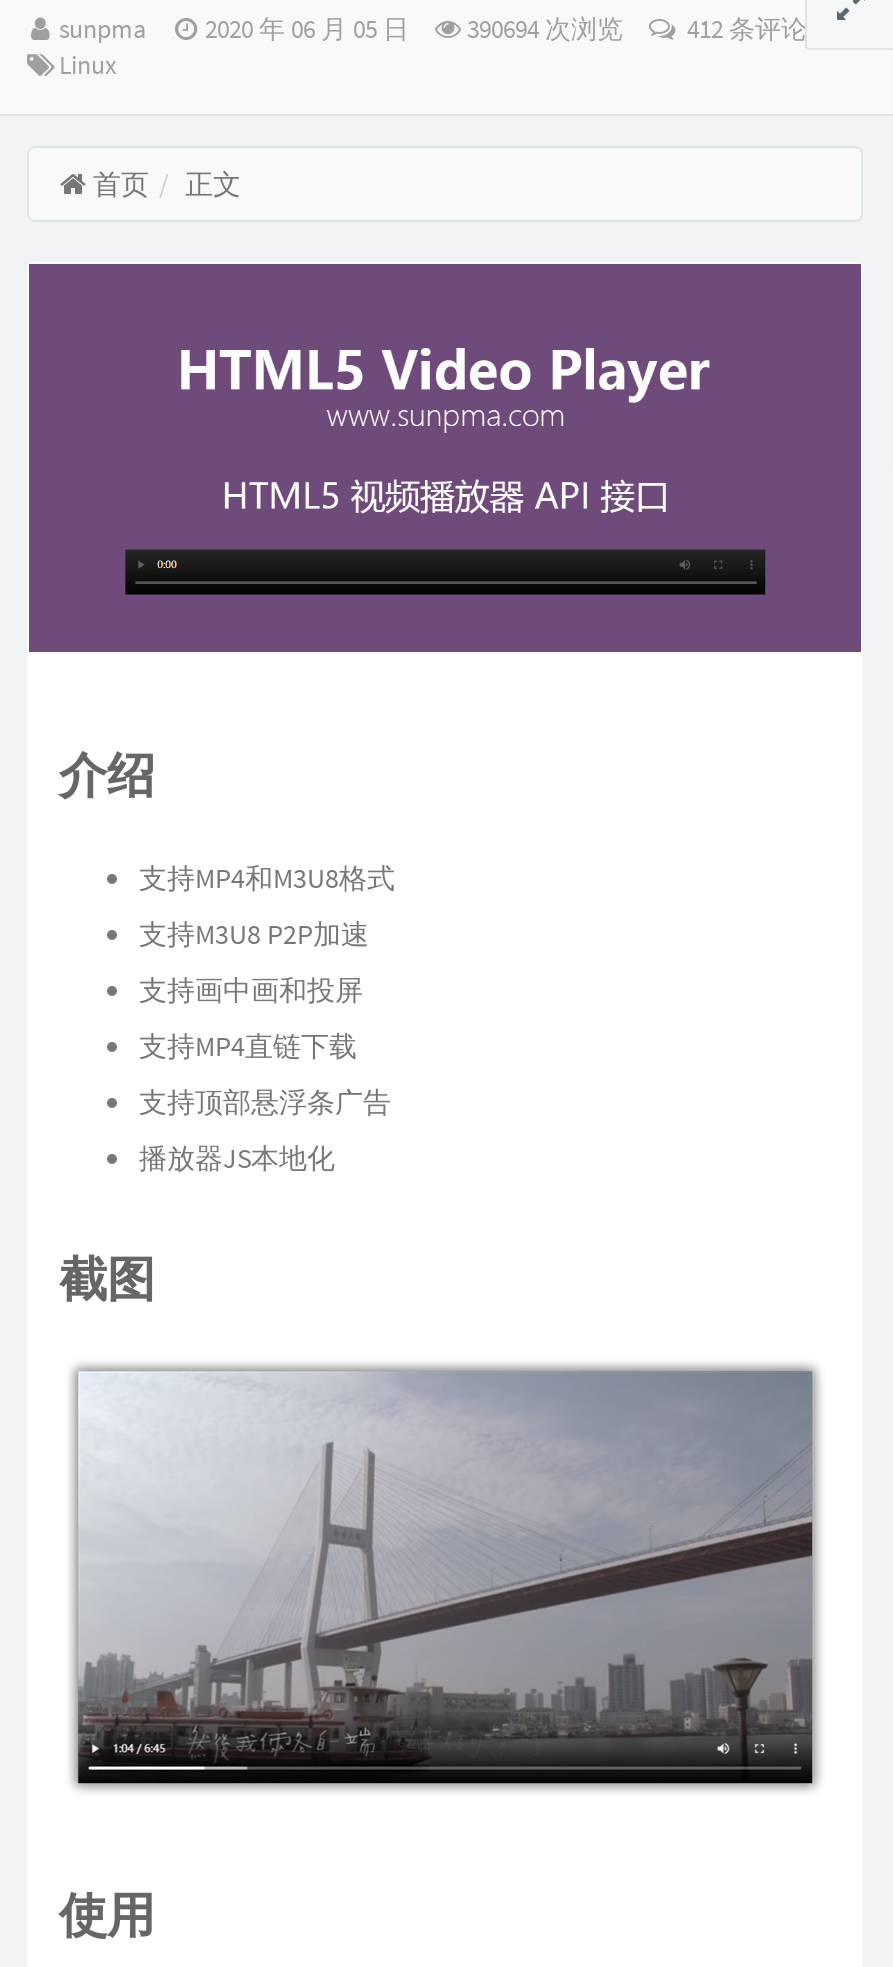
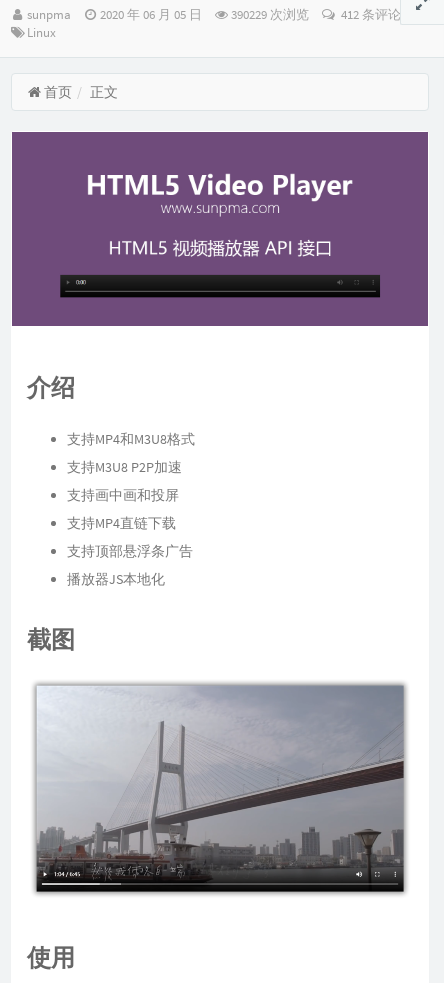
[467,12,623,46] 390694 次浏览 -> [231,6,309,23] 390229 次浏览

